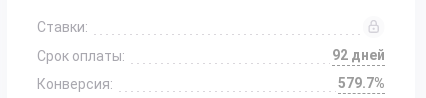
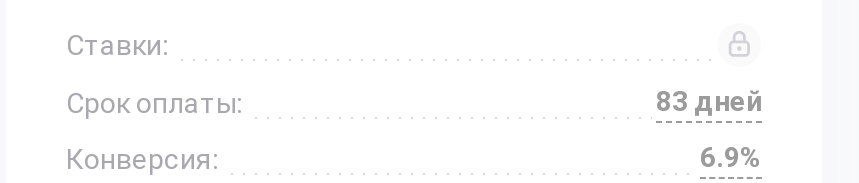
[332,47,385,63] 92 дней -> [656,85,762,117] 83 дней
[338,75,385,91] 579.7% -> [700,141,762,173] 6.9%

